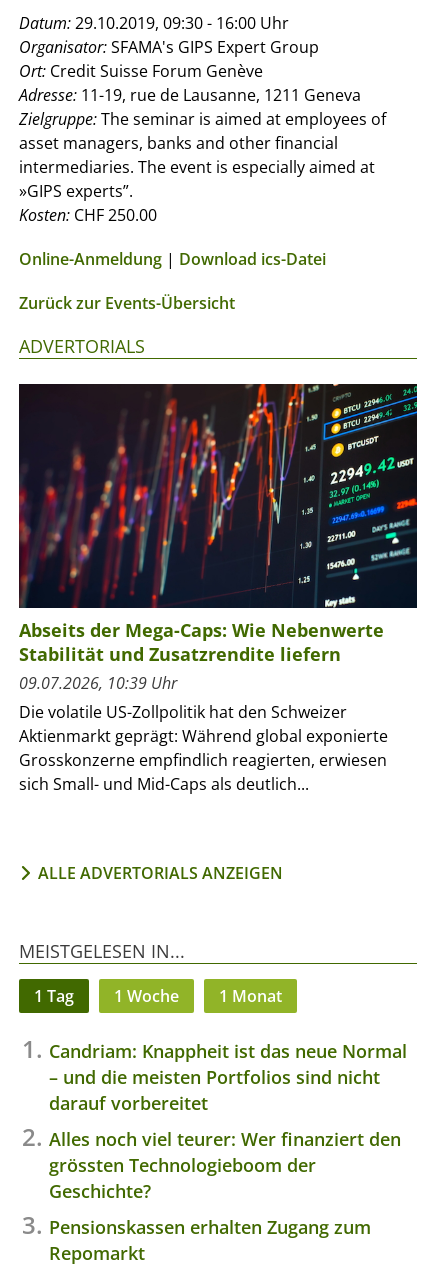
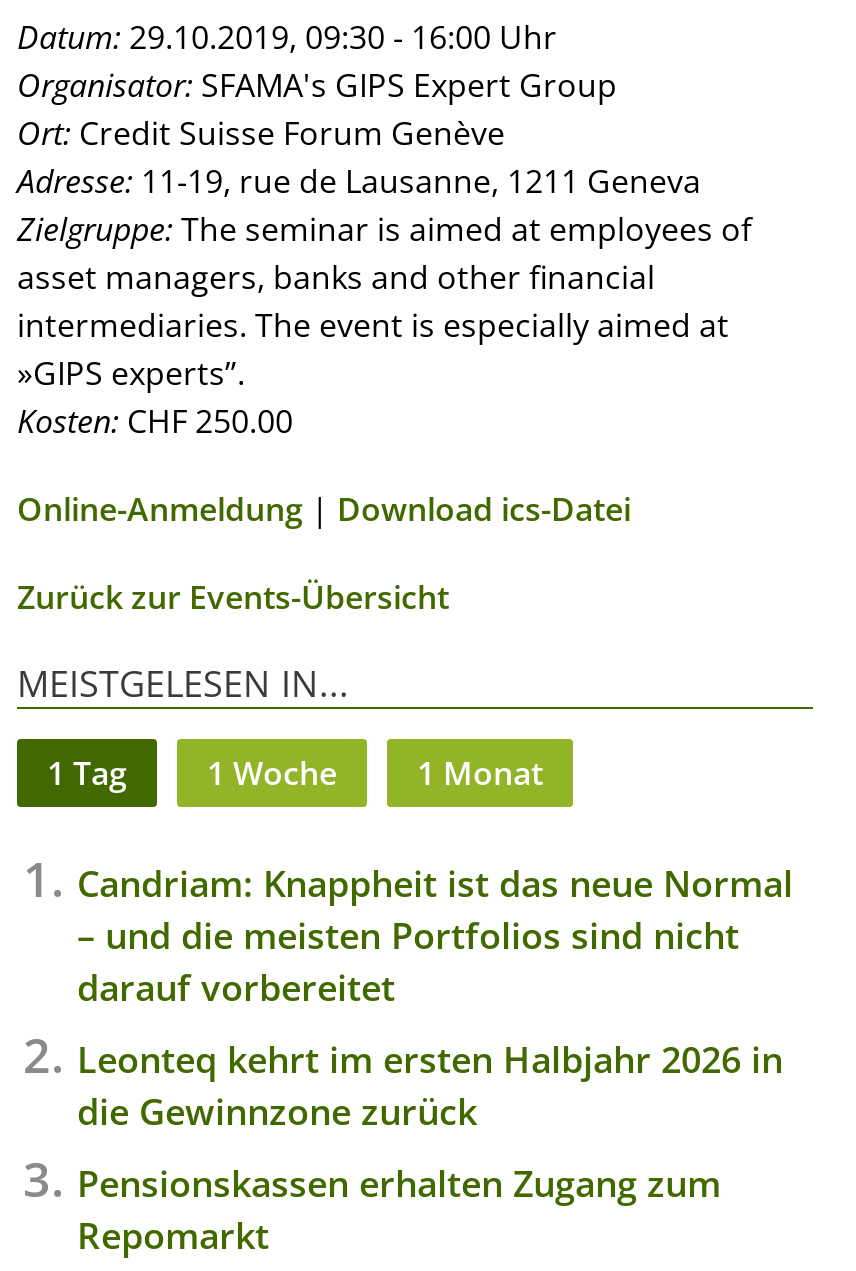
[19,334,145,358] ADVERTORIALS -> none
[18,383,418,795] [image] | Abseits der Mega-Caps: Wie Nebenwerte | Stabilität und Zusatzrendite liefern | 09.07.2026, 10:39 Uhr | Die volatile US-Zollpolitik hat den Schweizer | Aktienmarkt geprägt: Während global exponierte | Grosskonzerne empfindlich reagierten, erwiesen | sich Small- und Mid-Caps als deutlich... -> none
[38,862,283,884] ALLE ADVERTORIALS ANZEIGEN -> none
[49,1127,401,1203] Alles noch viel teurer: Wer finanziert den | grössten Technologieboom der | Geschichte? -> [77,1035,783,1135] Leonteq kehrt im ersten Halbjahr 2026 in | die Gewinnzone zurück

